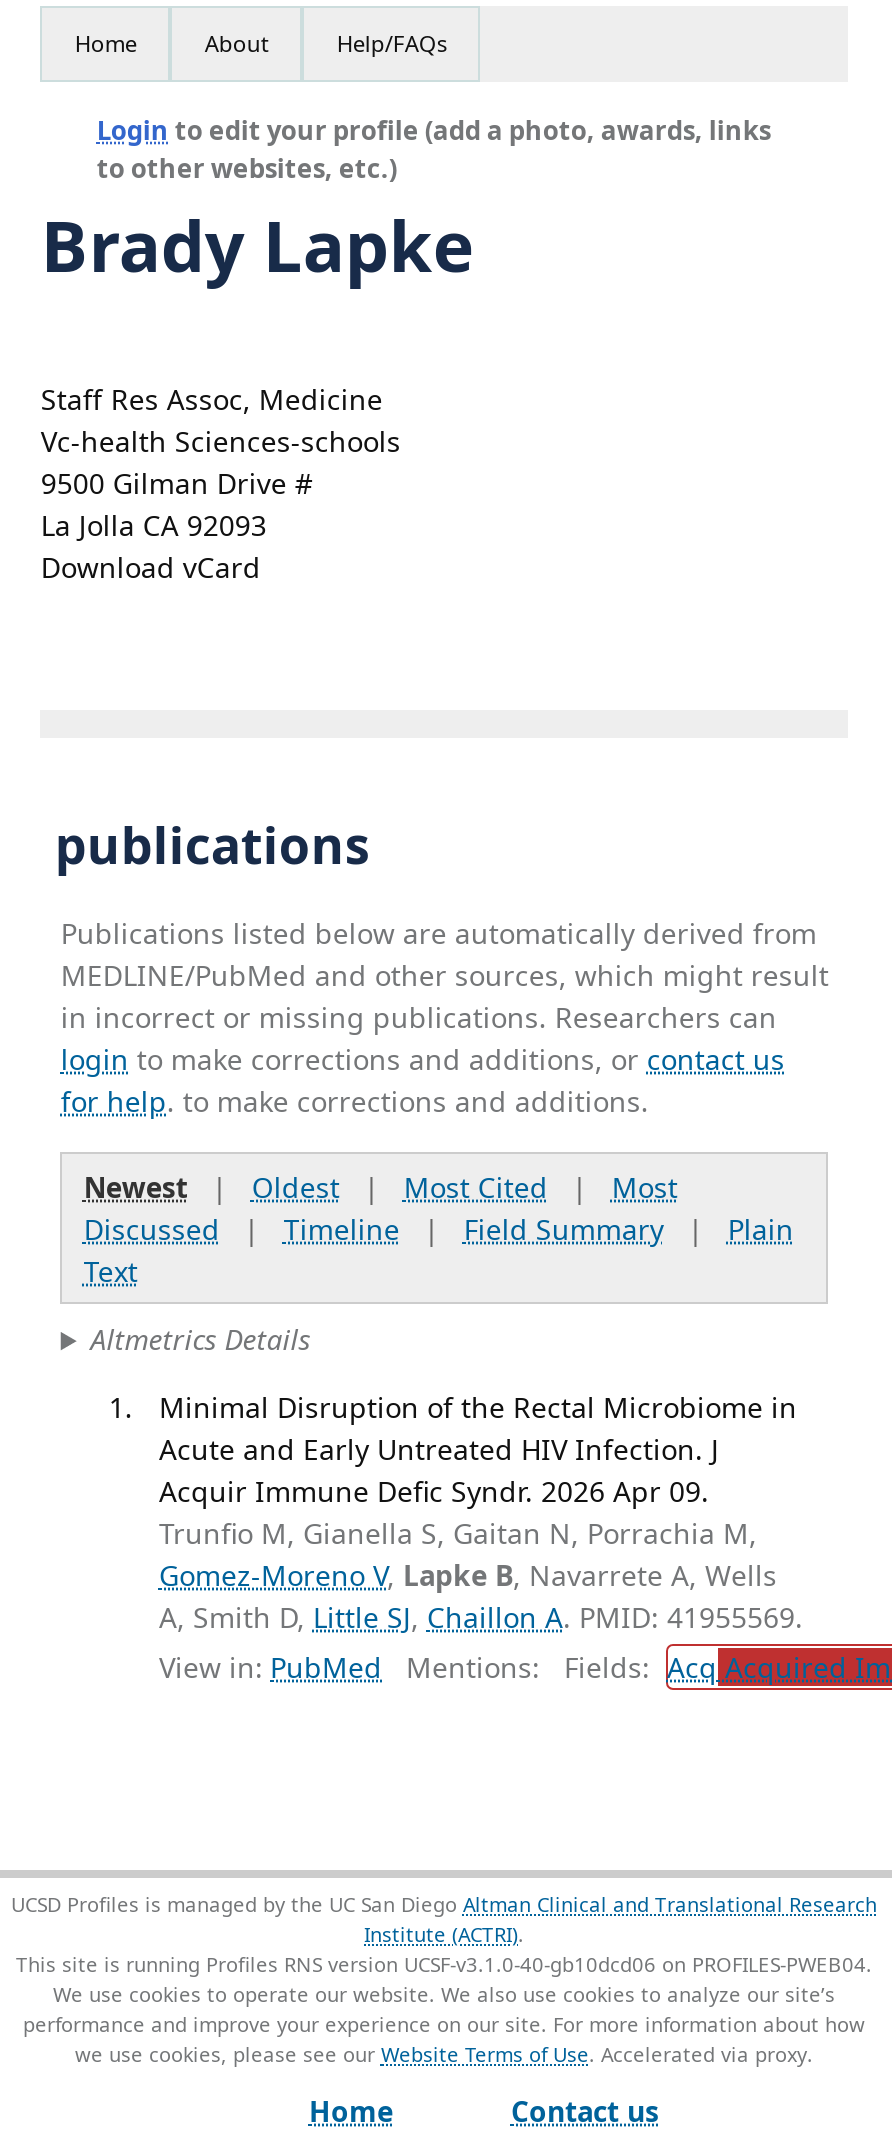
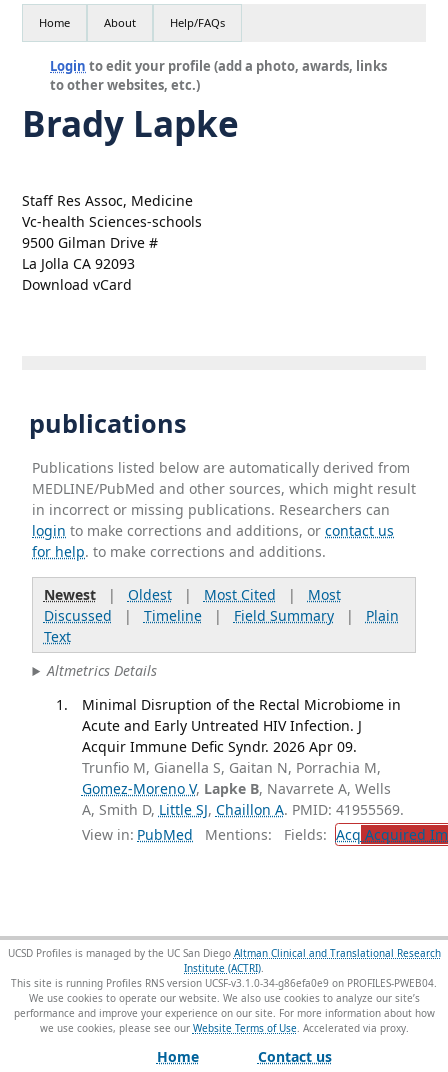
[16,1951,872,1979] This site is running Profiles RNS version UCSF-v3.1.0-40-gb10dcd06 on PROFILES-PWEB04. -> [11,976,437,990] This site is running Profiles RNS version UCSF-v3.1.0-34-g86efa0e9 on PROFILES-PWEB04.

